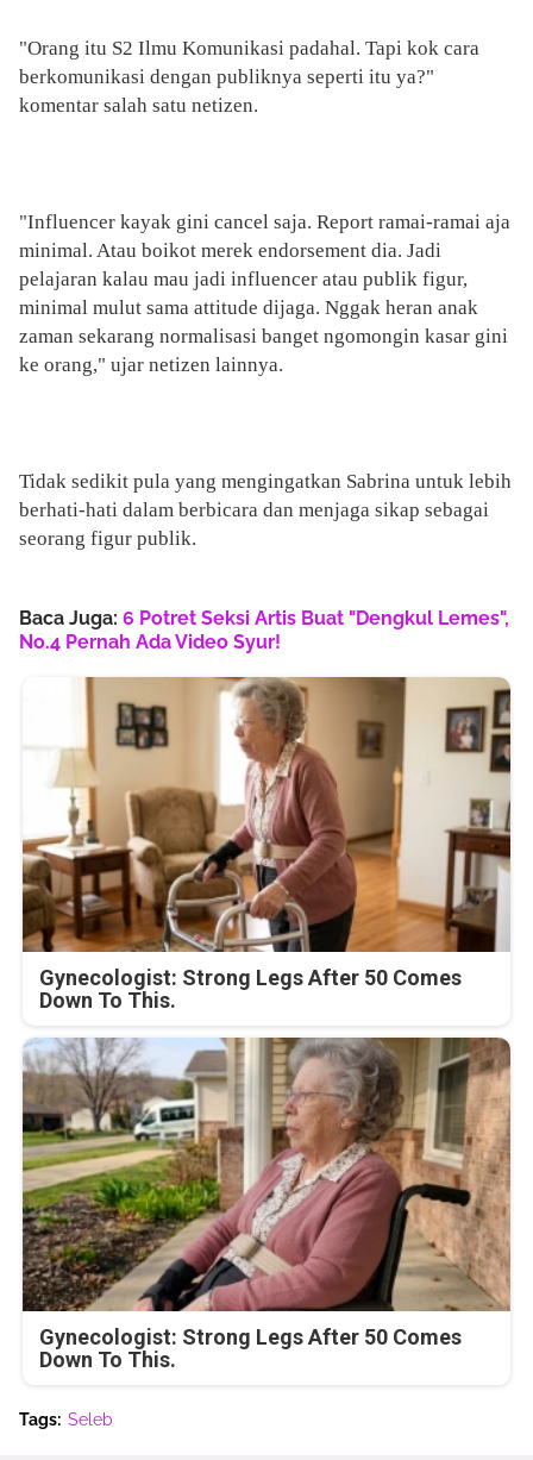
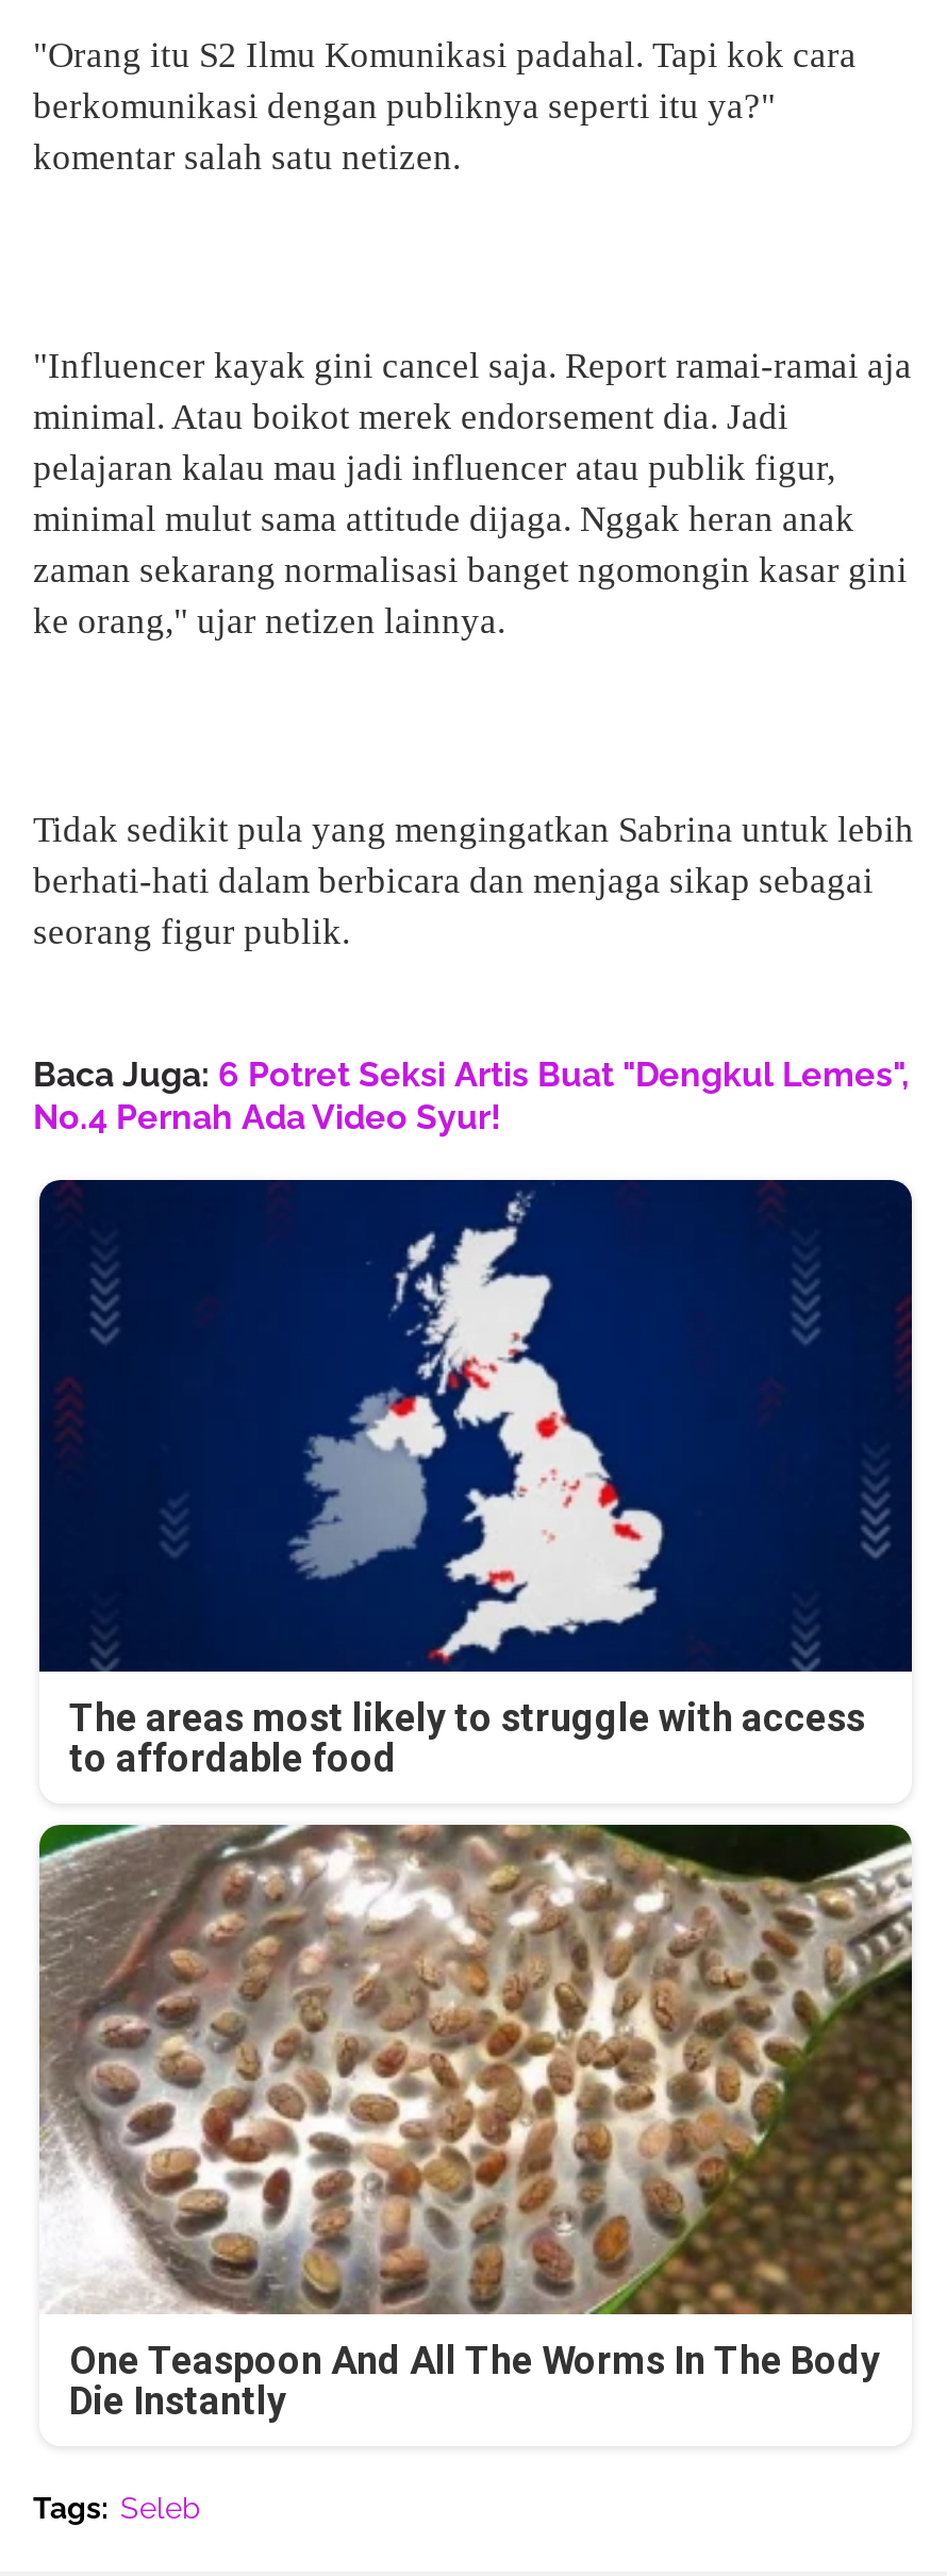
[21,676,512,1012] [image] | Gynecologist: Strong Legs After 50 Comes | Down To This. -> [37,1178,914,1779] [image] | The areas most likely to struggle with access | to affordable food
[21,1036,512,1372] [image] | Gynecologist: Strong Legs After 50 Comes | Down To This. -> [37,1823,914,2423] [image] | One Teaspoon And All The Worms In The Body | Die Instantly

